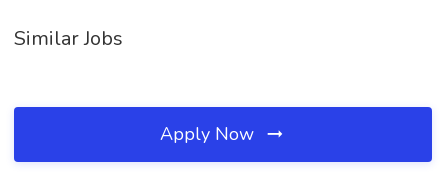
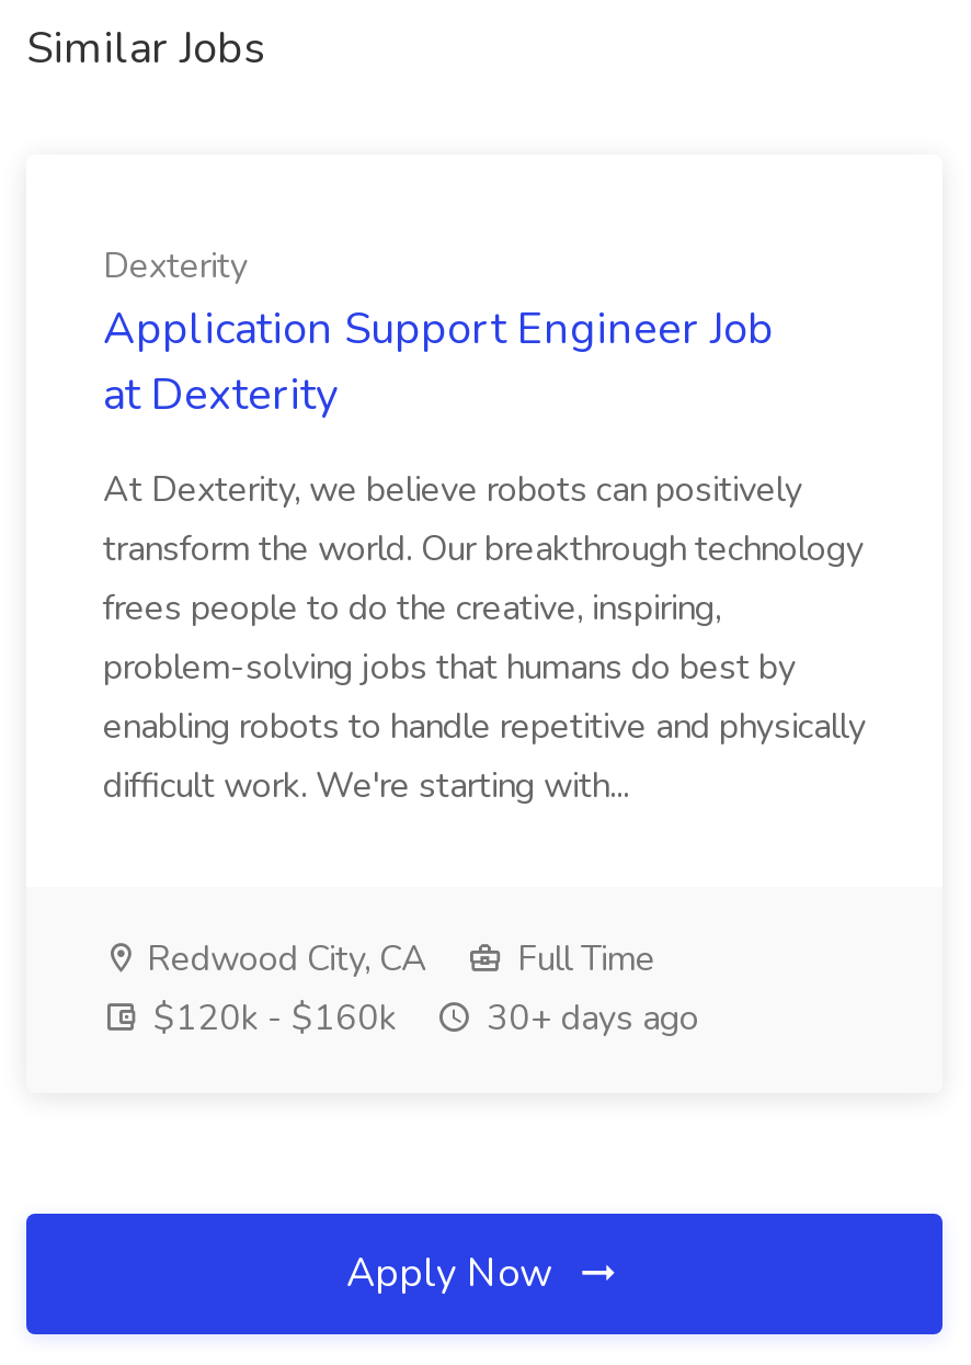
none -> [103,242,866,810] Dexterity | Application Support Engineer Job | at Dexterity | At Dexterity, we believe robots can positively | transform the world. Our breakthrough technology | frees people to do the creative, inspiring, | problem-solving jobs that humans do best by | enabling robots to handle repetitive and physically | difficult work. We're starting with...
none -> [138,935,699,1043] Redwood City, CA | Full Time | $120k - $160k | 30+ days ago

